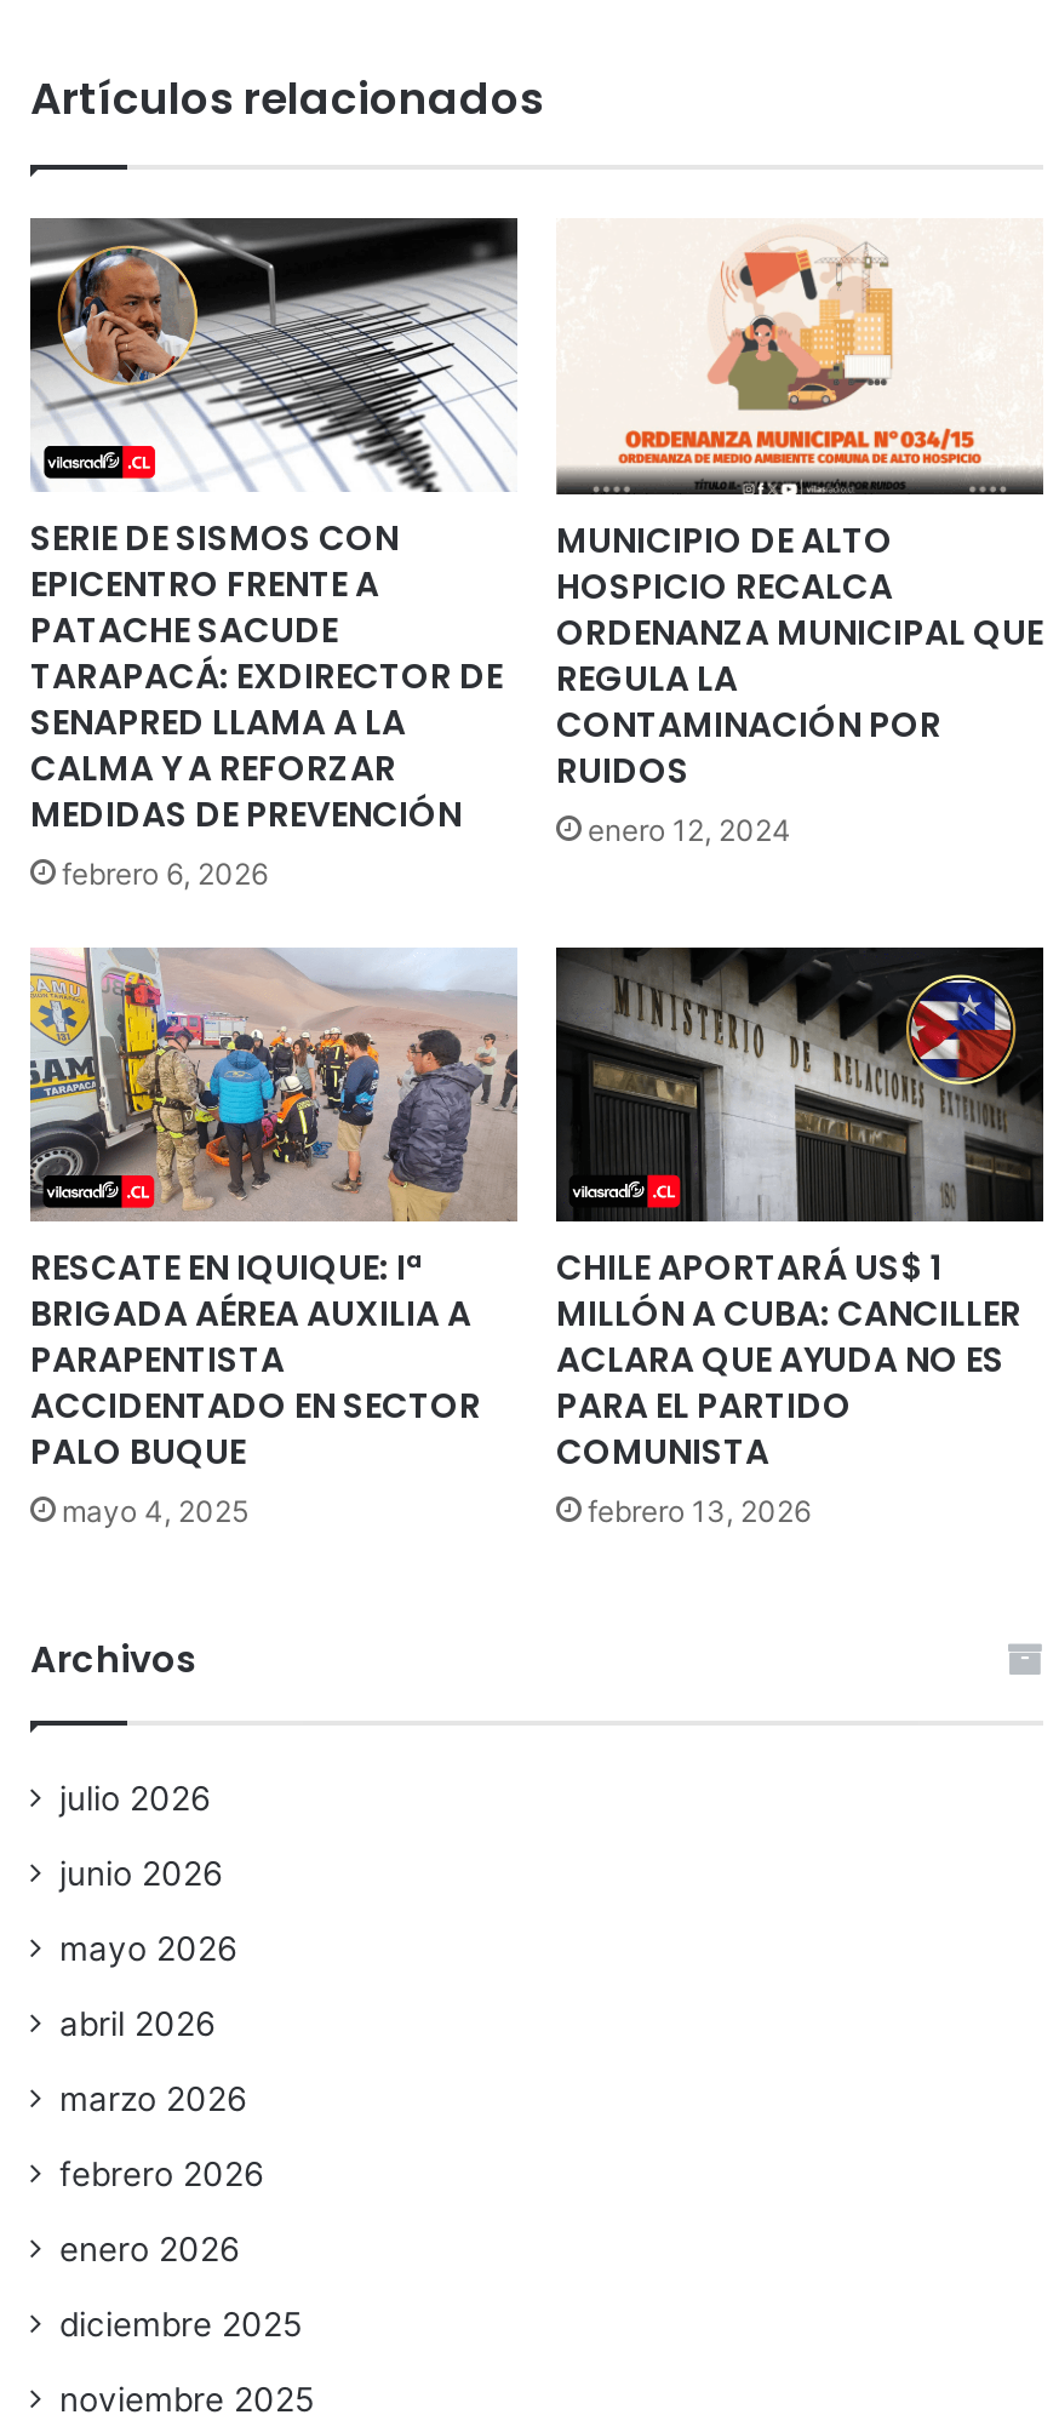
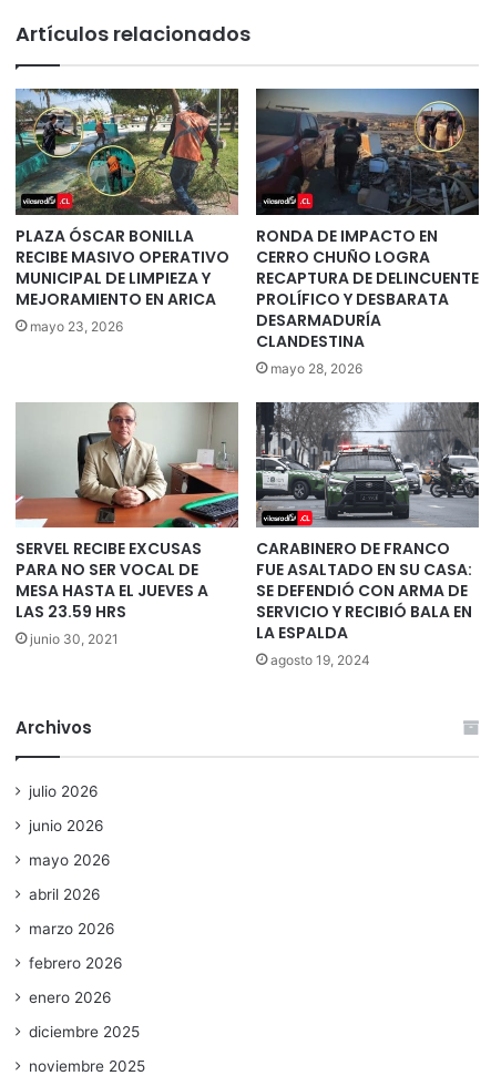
[28,218,517,893] [image] | SERIE DE SISMOS CON | EPICENTRO FRENTE A | PATACHE SACUDE | TARAPACÁ: EXDIRECTOR DE | SENAPRED LLAMA A LA | CALMA Y A REFORZAR | MEDIDAS DE PREVENCIÓN | febrero 6, 2026 -> [14,88,239,335] [image] | PLAZA ÓSCAR BONILLA | RECIBE MASIVO OPERATIVO | MUNICIPAL DE LIMPIEZA Y | MEJORAMIENTO EN ARICA | mayo 23, 2026
[556,223,1043,848] [image] | MUNICIPIO DE ALTO | HOSPICIO RECALCA | ORDENANZA MUNICIPAL QUE | REGULA LA | CONTAMINACIÓN POR | RUIDOS | enero 12, 2024 -> [255,88,480,377] [image] | RONDA DE IMPACTO EN | CERRO CHUÑO LOGRA | RECAPTURA DE DELINCUENTE | PROLÍFICO Y DESBARATA | DESARMADURÍA | CLANDESTINA | mayo 28, 2026
[28,948,517,1531] [image] | RESCATE EN IQUIQUE: Iª | BRIGADA AÉREA AUXILIA A | PARAPENTISTA | ACCIDENTADO EN SECTOR | PALO BUQUE | mayo 4, 2025 -> [14,401,238,647] [image] | SERVEL RECIBE EXCUSAS | PARA NO SER VOCAL DE | MESA HASTA EL JUEVES A | LAS 23.59 HRS | junio 30, 2021
[554,945,1043,1531] [image] | CHILE APORTARÁ US$ 1 | MILLÓN A CUBA: CANCILLER | ACLARA QUE AYUDA NO ES | PARA EL PARTIDO | COMUNISTA | febrero 13, 2026 -> [255,401,480,668] [image] | CARABINERO DE FRANCO | FUE ASALTADO EN SU CASA: | SE DEFENDIÓ CON ARMA DE | SERVICIO Y RECIBIÓ BALA EN | LA ESPALDA | agosto 19, 2024

